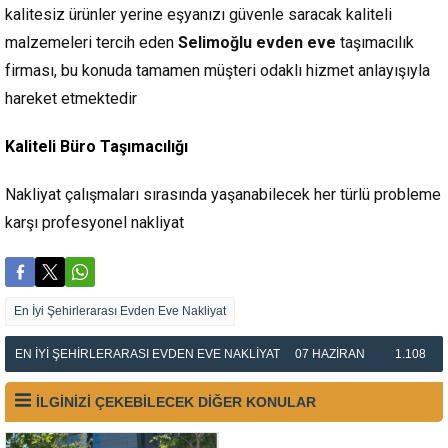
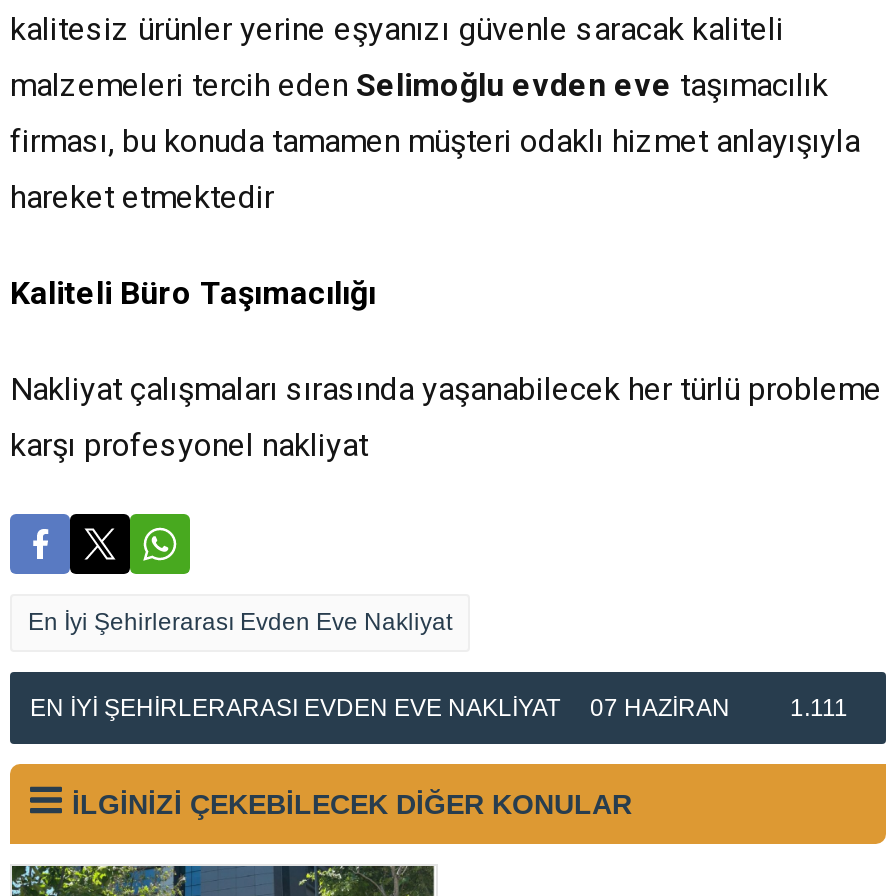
[395,347,426,361] 1.108 -> [790,693,848,721] 1.111

